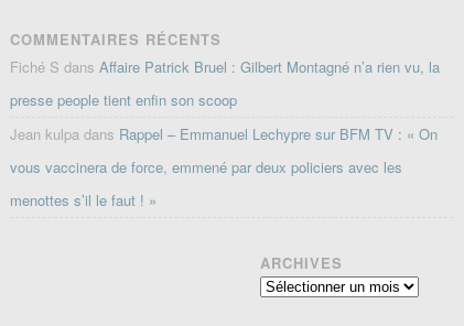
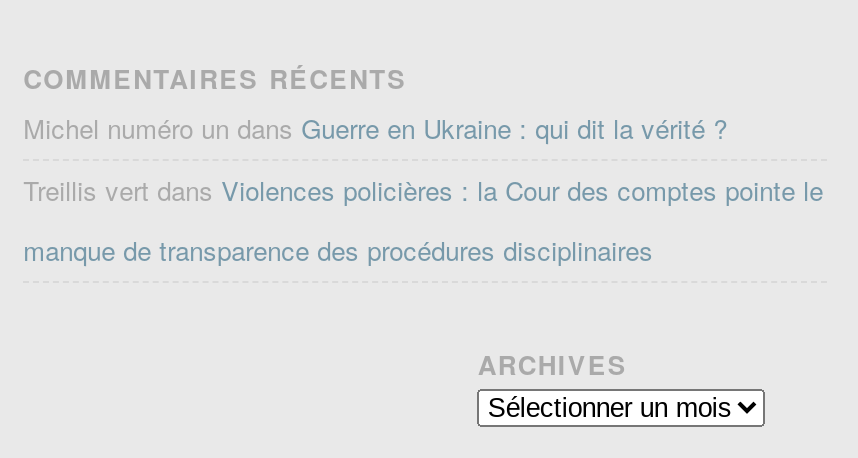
[10,56,440,211] Fiché S dans Affaire Patrick Bruel : Gilbert Montagné n’a rien vu, la | presse people tient enfin son scoop | Jean kulpa dans Rappel – Emmanuel Lechypre sur BFM TV : « On | vous vaccinera de force, emmené par deux policiers avec les | menottes s’il le faut ! » -> [23,109,823,269] Michel numéro un dans Guerre en Ukraine : qui dit la vérité ? | Treillis vert dans Violences policières : la Cour des comptes pointe le | manque de transparence des procédures disciplinaires

